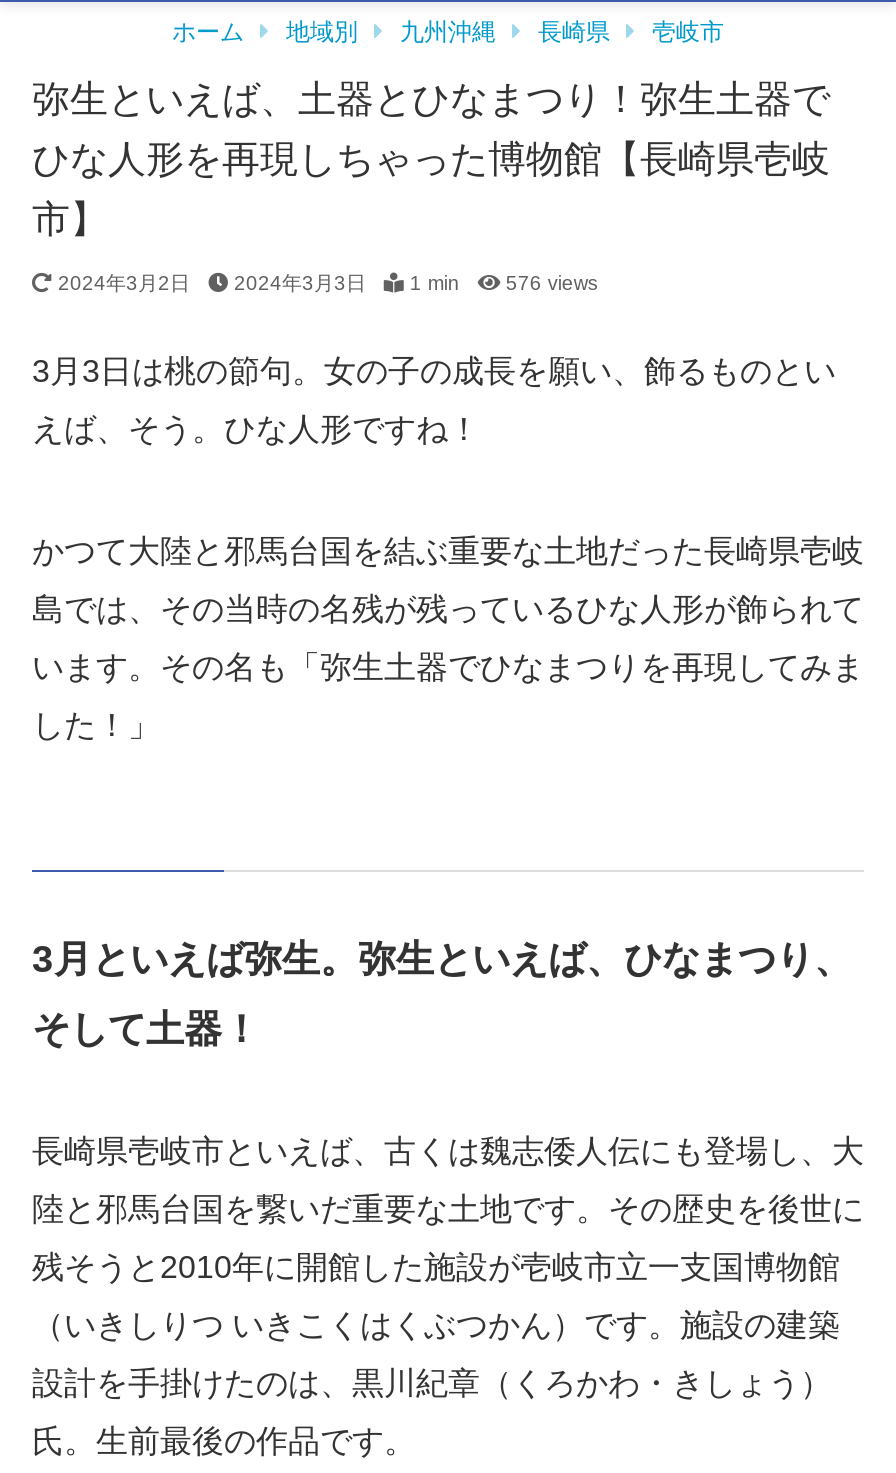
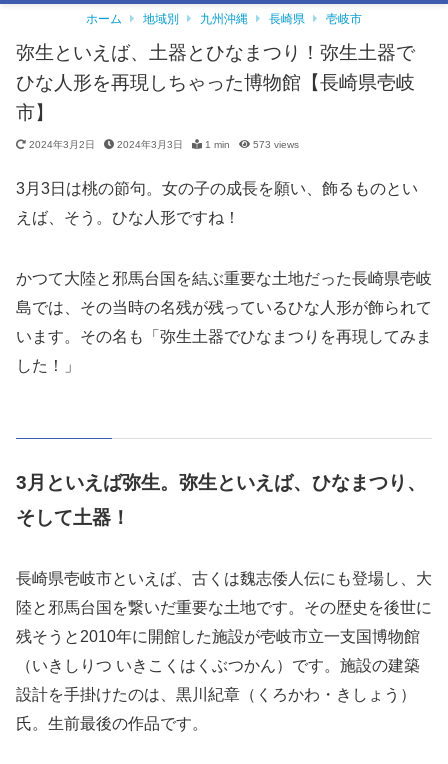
[506,272,598,294] 576 views -> [253,139,299,150] 573 views

